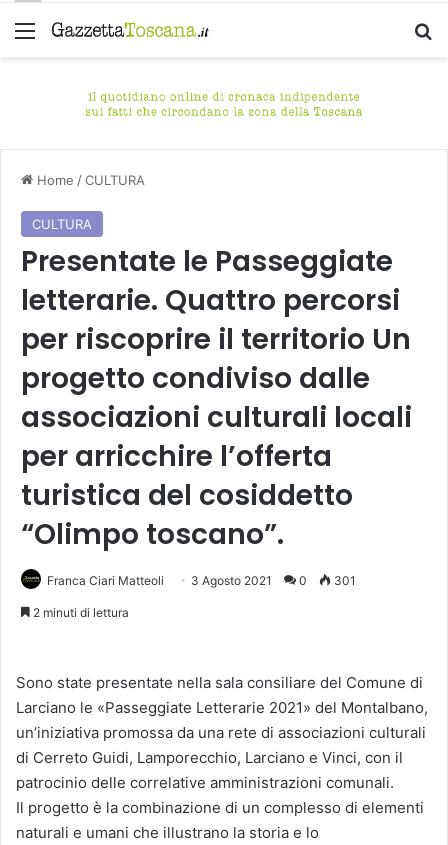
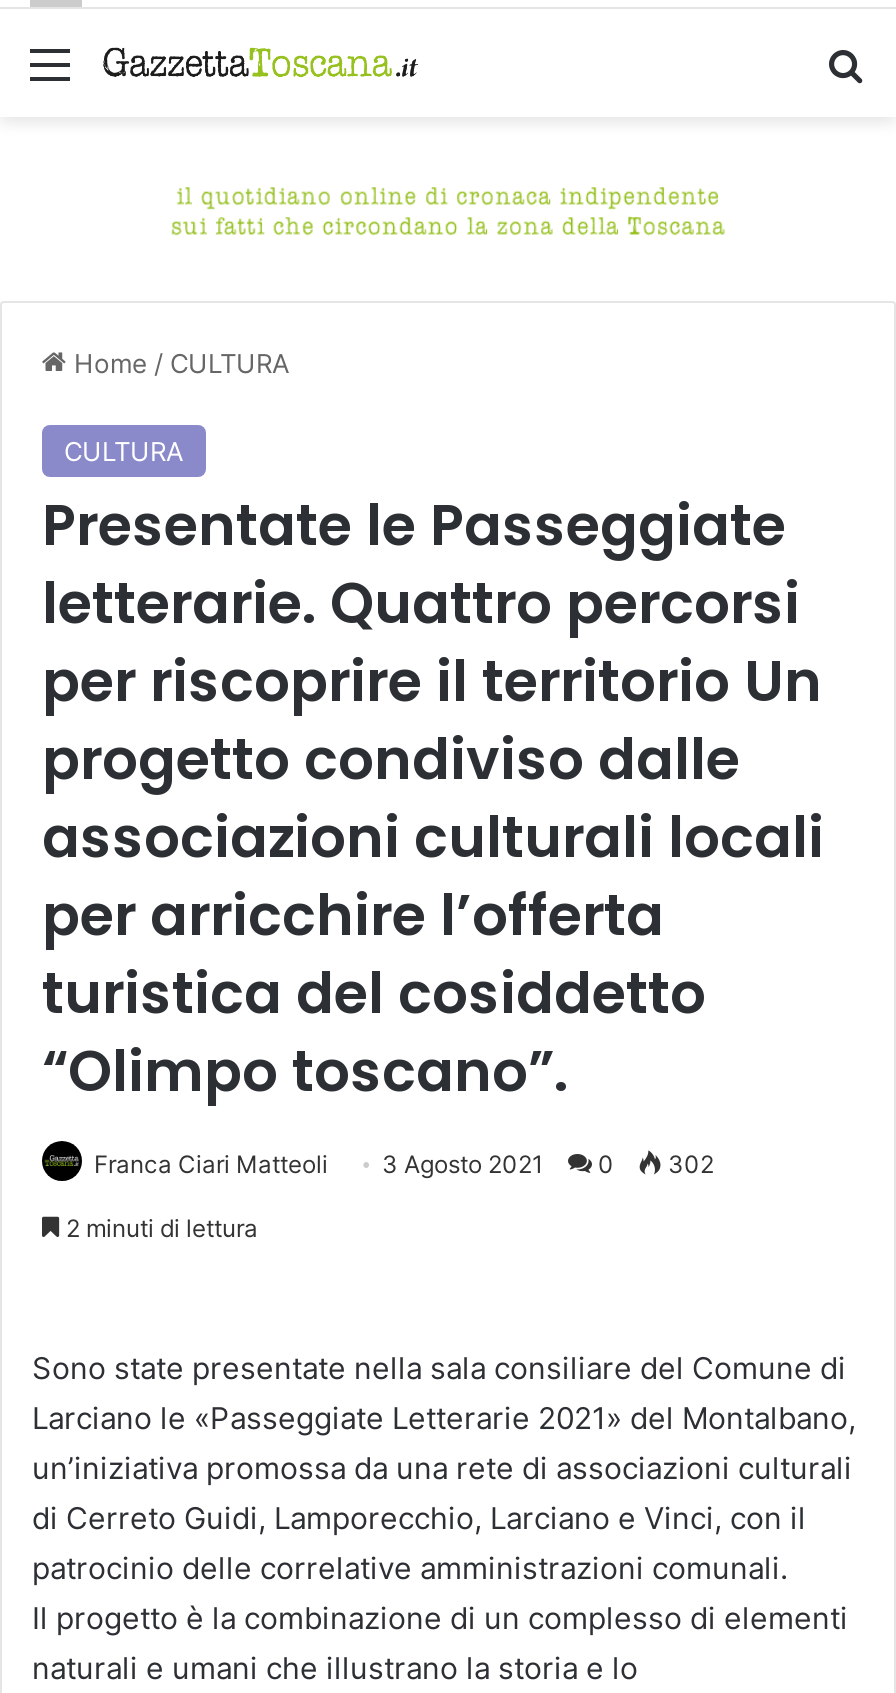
[47,573,356,588] Franca Ciari Matteoli 3 Agosto 2021 0 301 -> [94,1149,714,1179] Franca Ciari Matteoli 3 Agosto 2021 0 302

